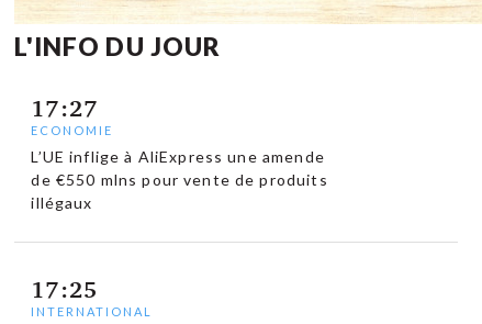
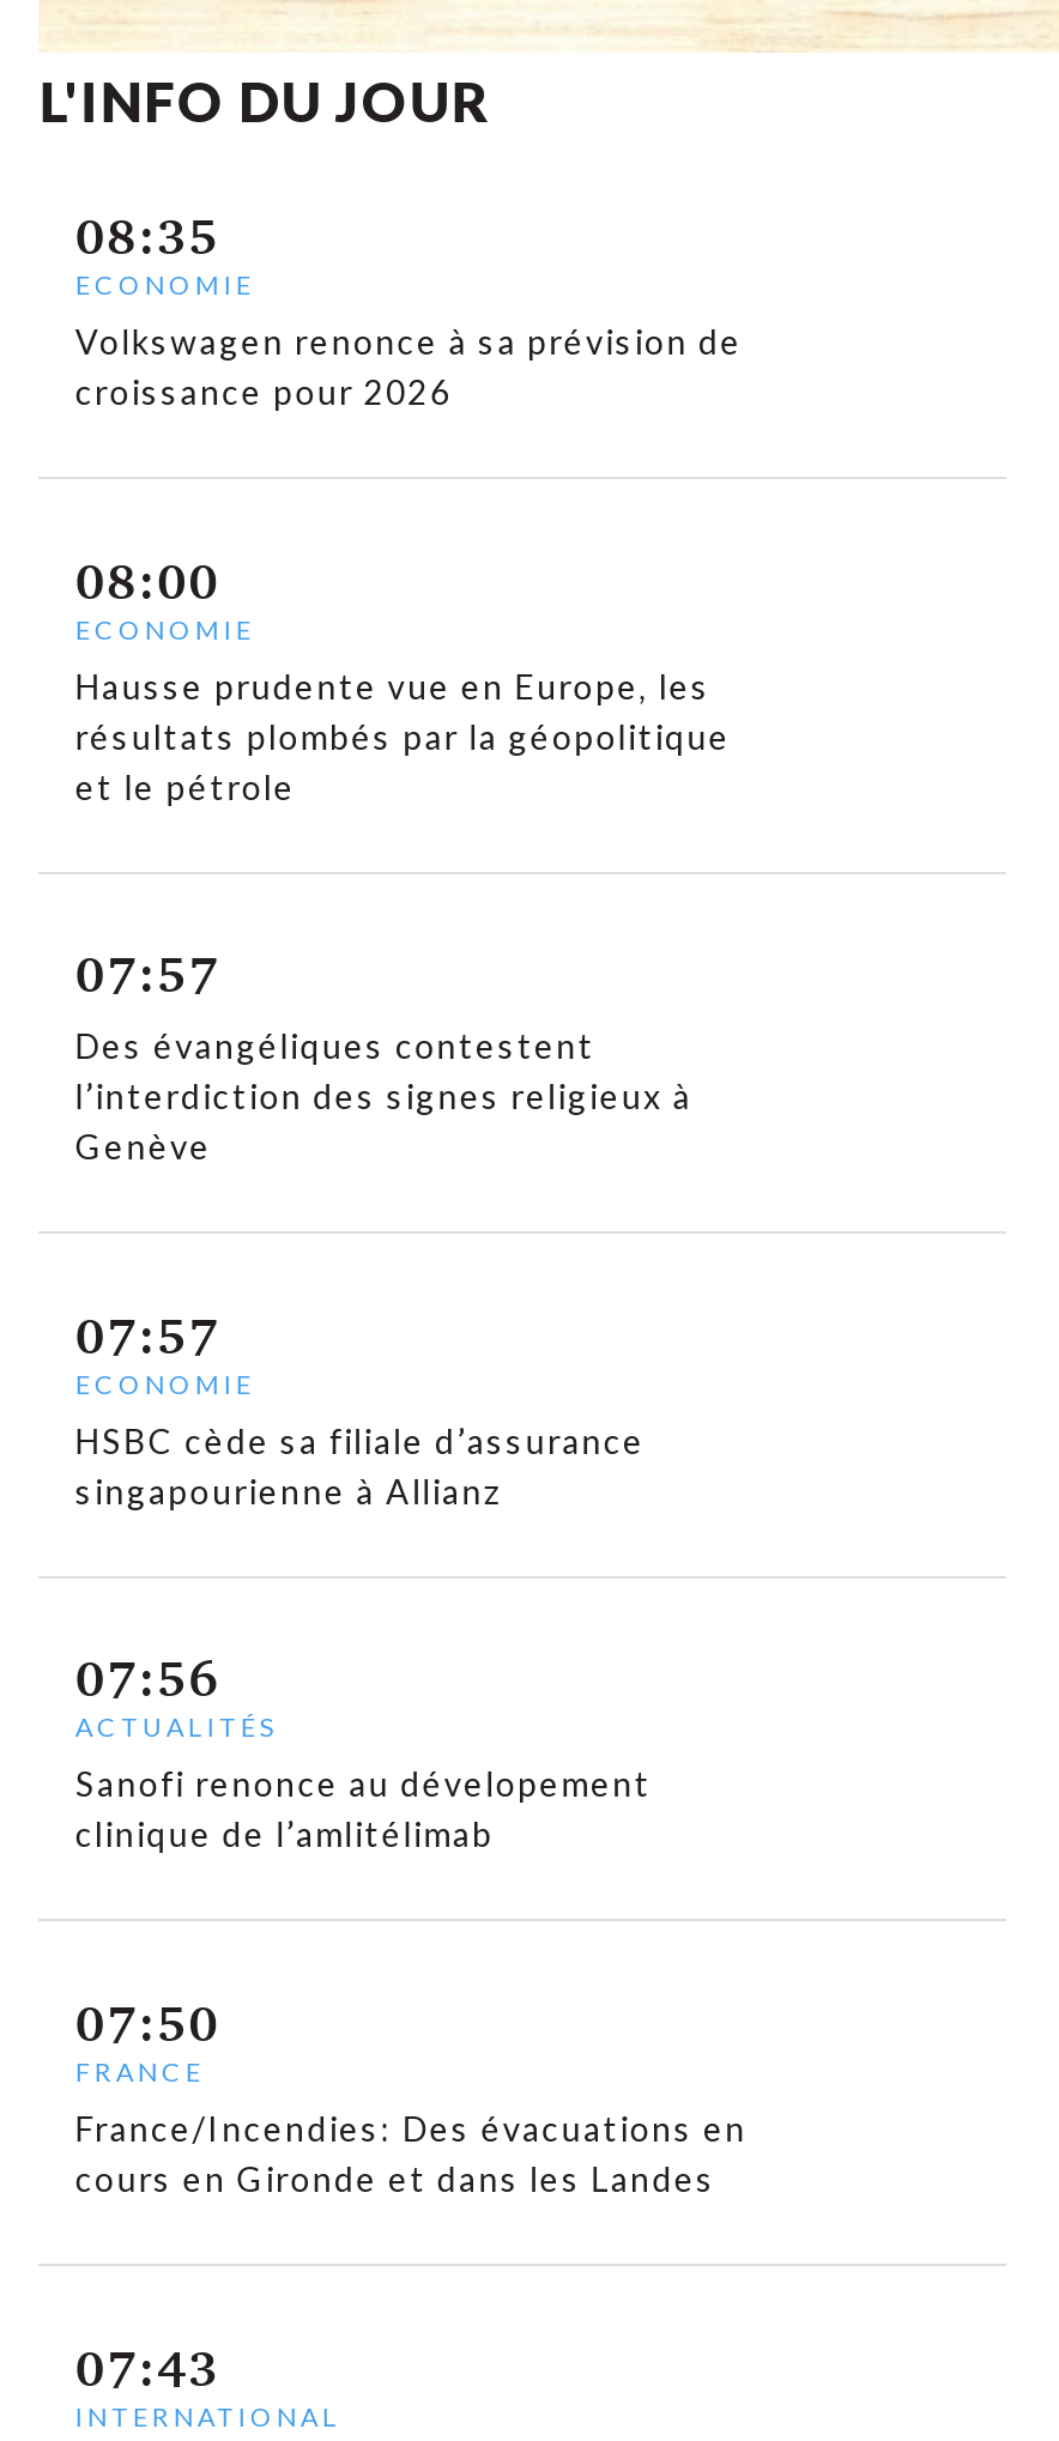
[31,94,97,122] 17:27 -> [75,204,220,267] 08:35
[31,148,328,303] L’UE inflige à AliExpress une amende | de €550 mlns pour vente de produits | illégaux | 17:25 -> [75,322,747,2397] Volkswagen renonce à sa prévision de | croissance pour 2026 | 08:00 | ECONOMIE | Hausse prudente vue en Europe, les | résultats plombés par la géopolitique | et le pétrole | 07:57 | Des évangéliques contestent | l’interdiction des signes religieux à | Genève | 07:57 | ECONOMIE | HSBC cède sa filiale d’assurance | singapourienne à Allianz | 07:56 | ACTUALITÉS | Sanofi renonce au dévelopement | clinique de l’amlitélimab | 07:50 | FRANCE | France/Incendies: Des évacuations en | cours en Gironde et dans les Landes | 07:43

